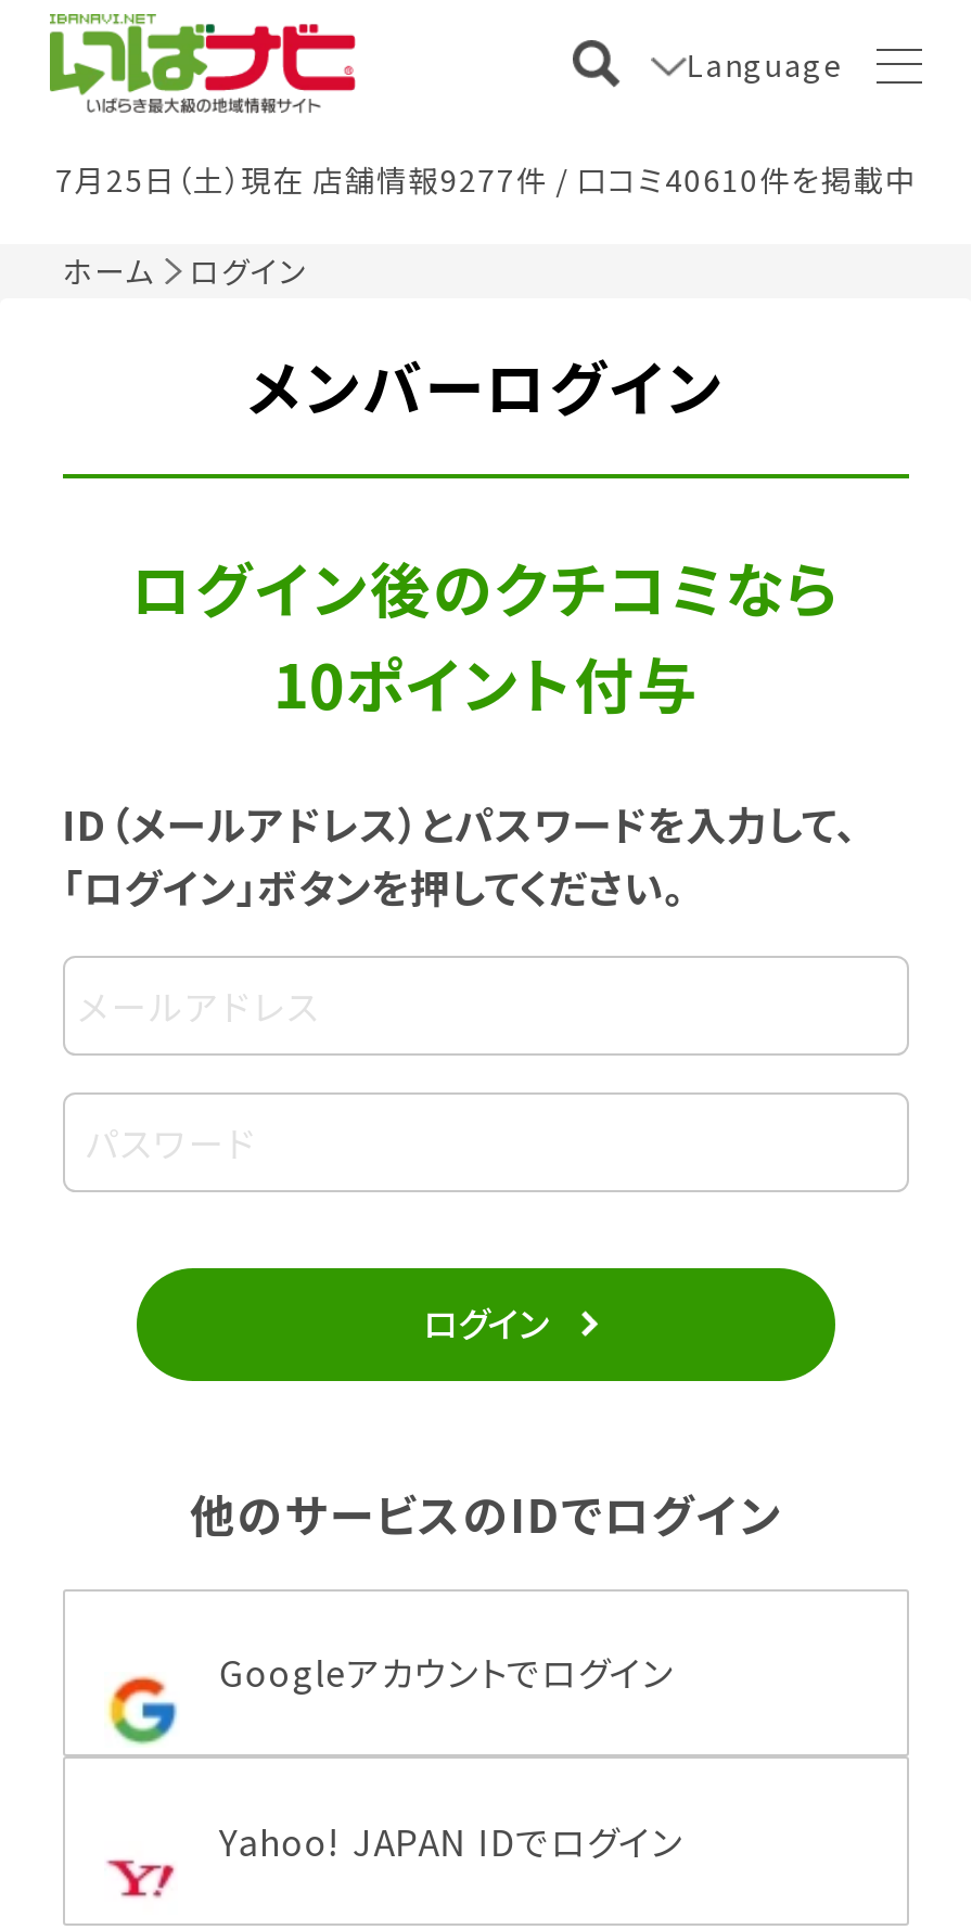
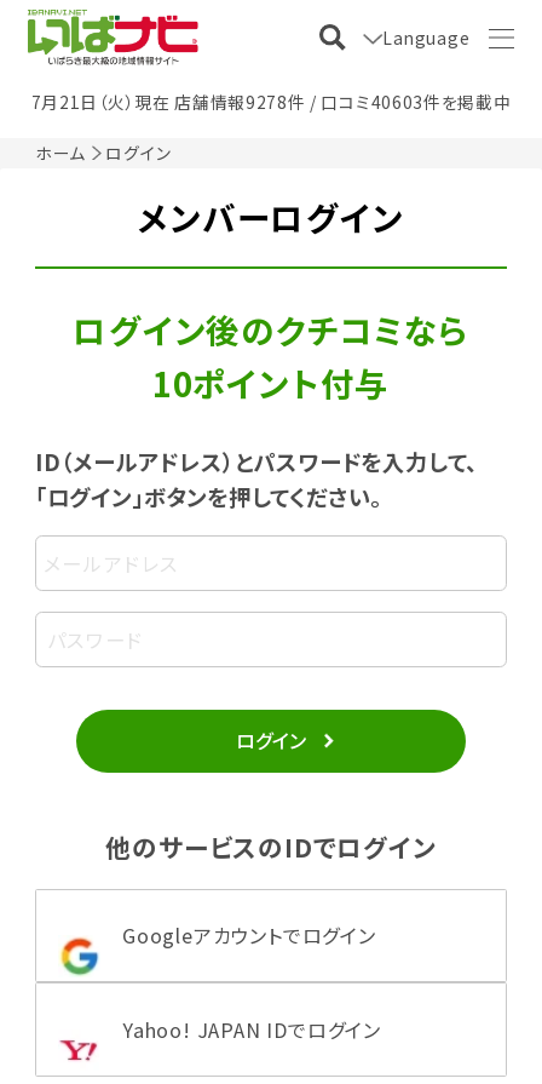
[56,157,916,200] 7月25日（土）現在 店舗情報9277件 / 口コミ40610件を掲載中 -> [31,89,511,113] 7月21日（火）現在 店舗情報9278件 / 口コミ40603件を掲載中

